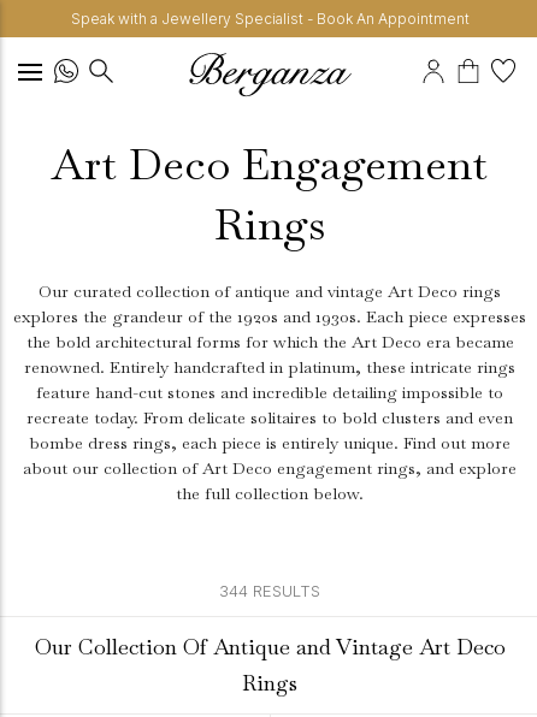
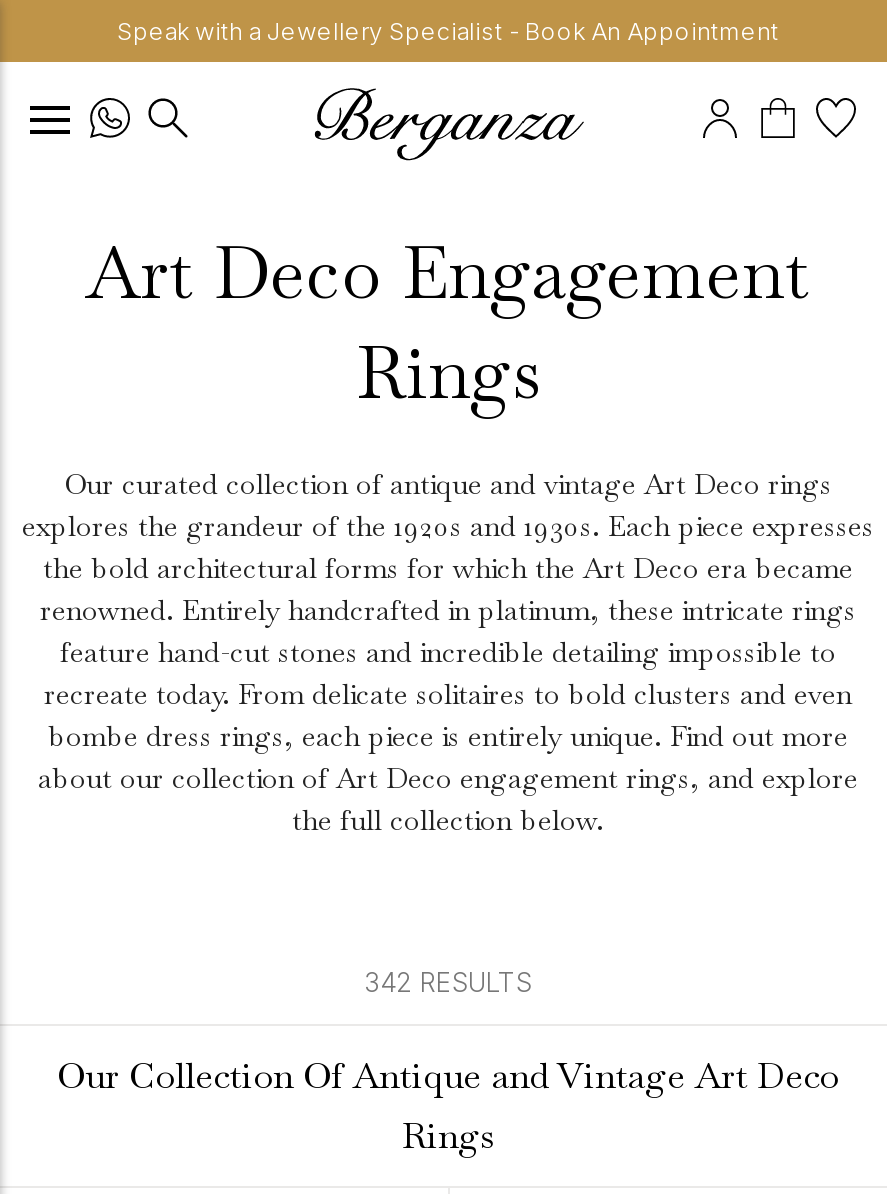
[219,581,320,600] 344 RESULTS -> [364,966,532,998] 342 RESULTS

